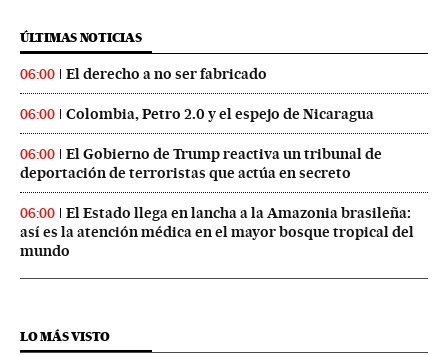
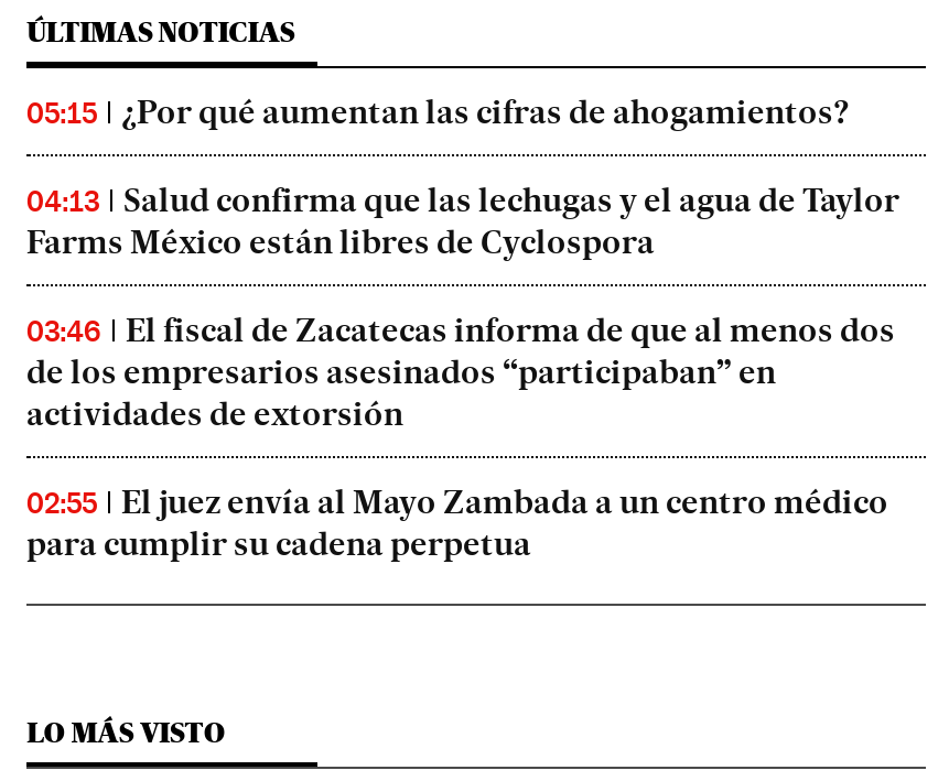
[20,65,267,83] 06:00 | El derecho a no ser fabricado -> [26,93,849,133] 05:15 | ¿Por qué aumentan las cifras de ahogamientos?
[20,105,374,123] 06:00 | Colombia, Petro 2.0 y el espejo de Nicaragua -> [26,182,899,263] 04:13 | Salud confirma que las lechugas y el agua de Taylor | Farms México están libres de Cyclospora
[20,145,382,182] 06:00 | El Gobierno de Trump reactiva un tribunal de | deportación de terroristas que actúa en secreto -> [26,312,895,435] 03:46 | El fiscal de Zacatecas informa de que al menos dos | de los empresarios asesinados “participaban” en | actividades de extorsión
[20,204,414,260] 06:00 | El Estado llega en lancha a la Amazonia brasileña: | así es la atención médica en el mayor bosque tropical del | mundo -> [26,483,888,565] 02:55 | El juez envía al Mayo Zambada a un centro médico | para cumplir su cadena perpetua

